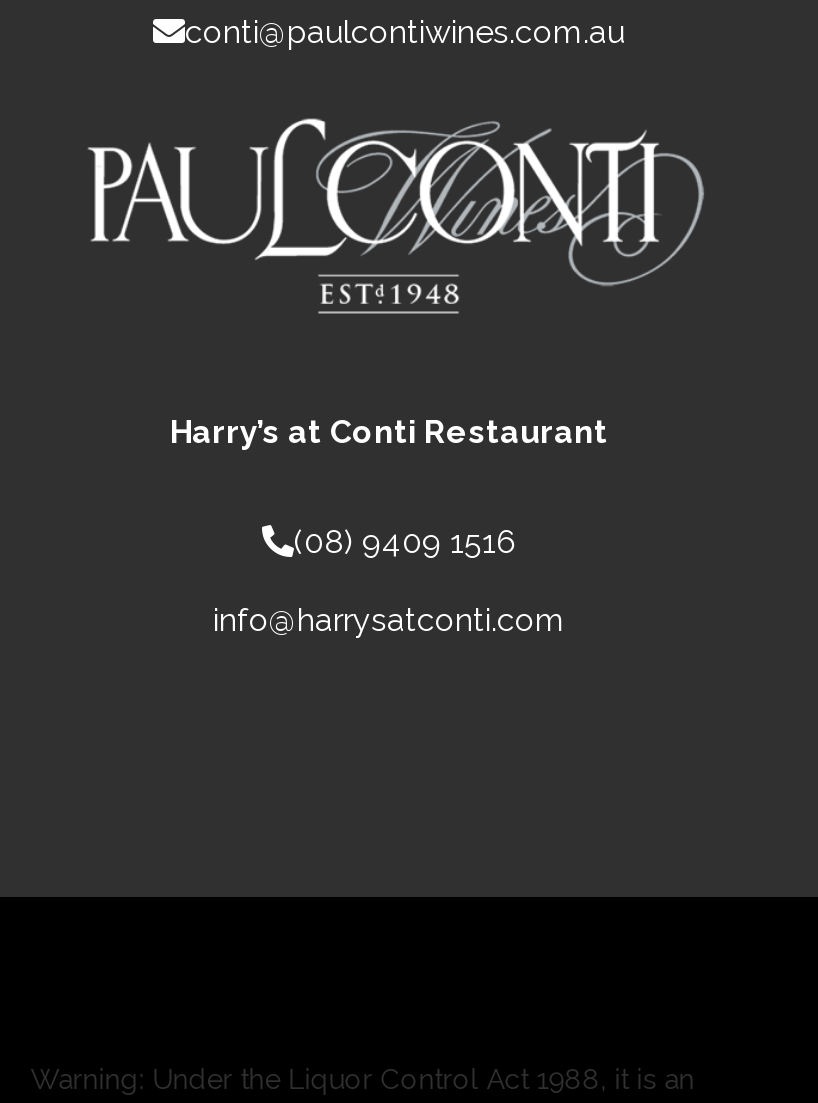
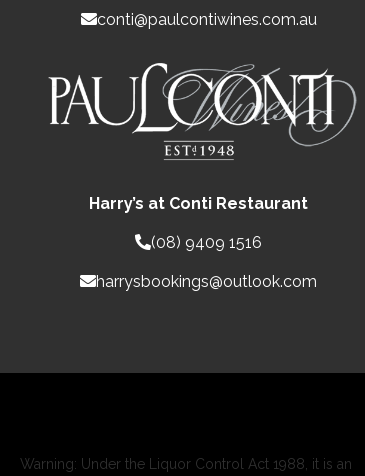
[213,601,565,639] info@harrysatconti.com -> [96,272,317,291] harrysbookings@outlook.com

